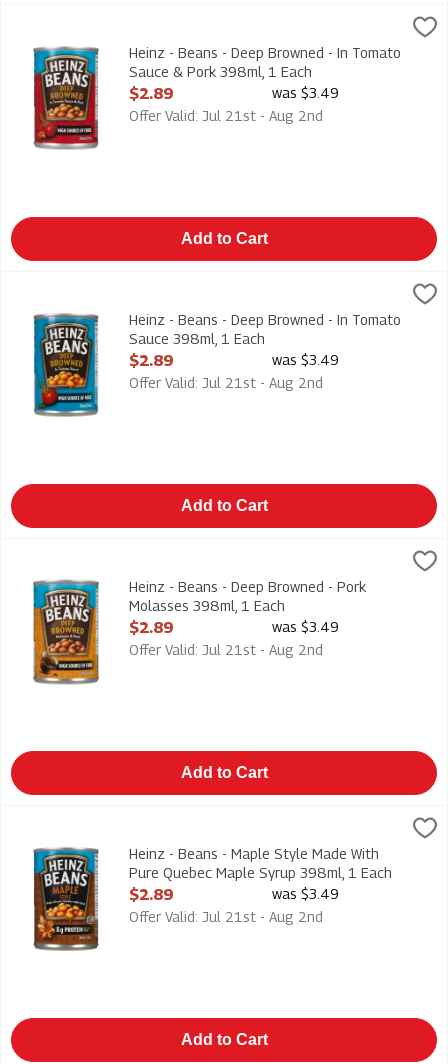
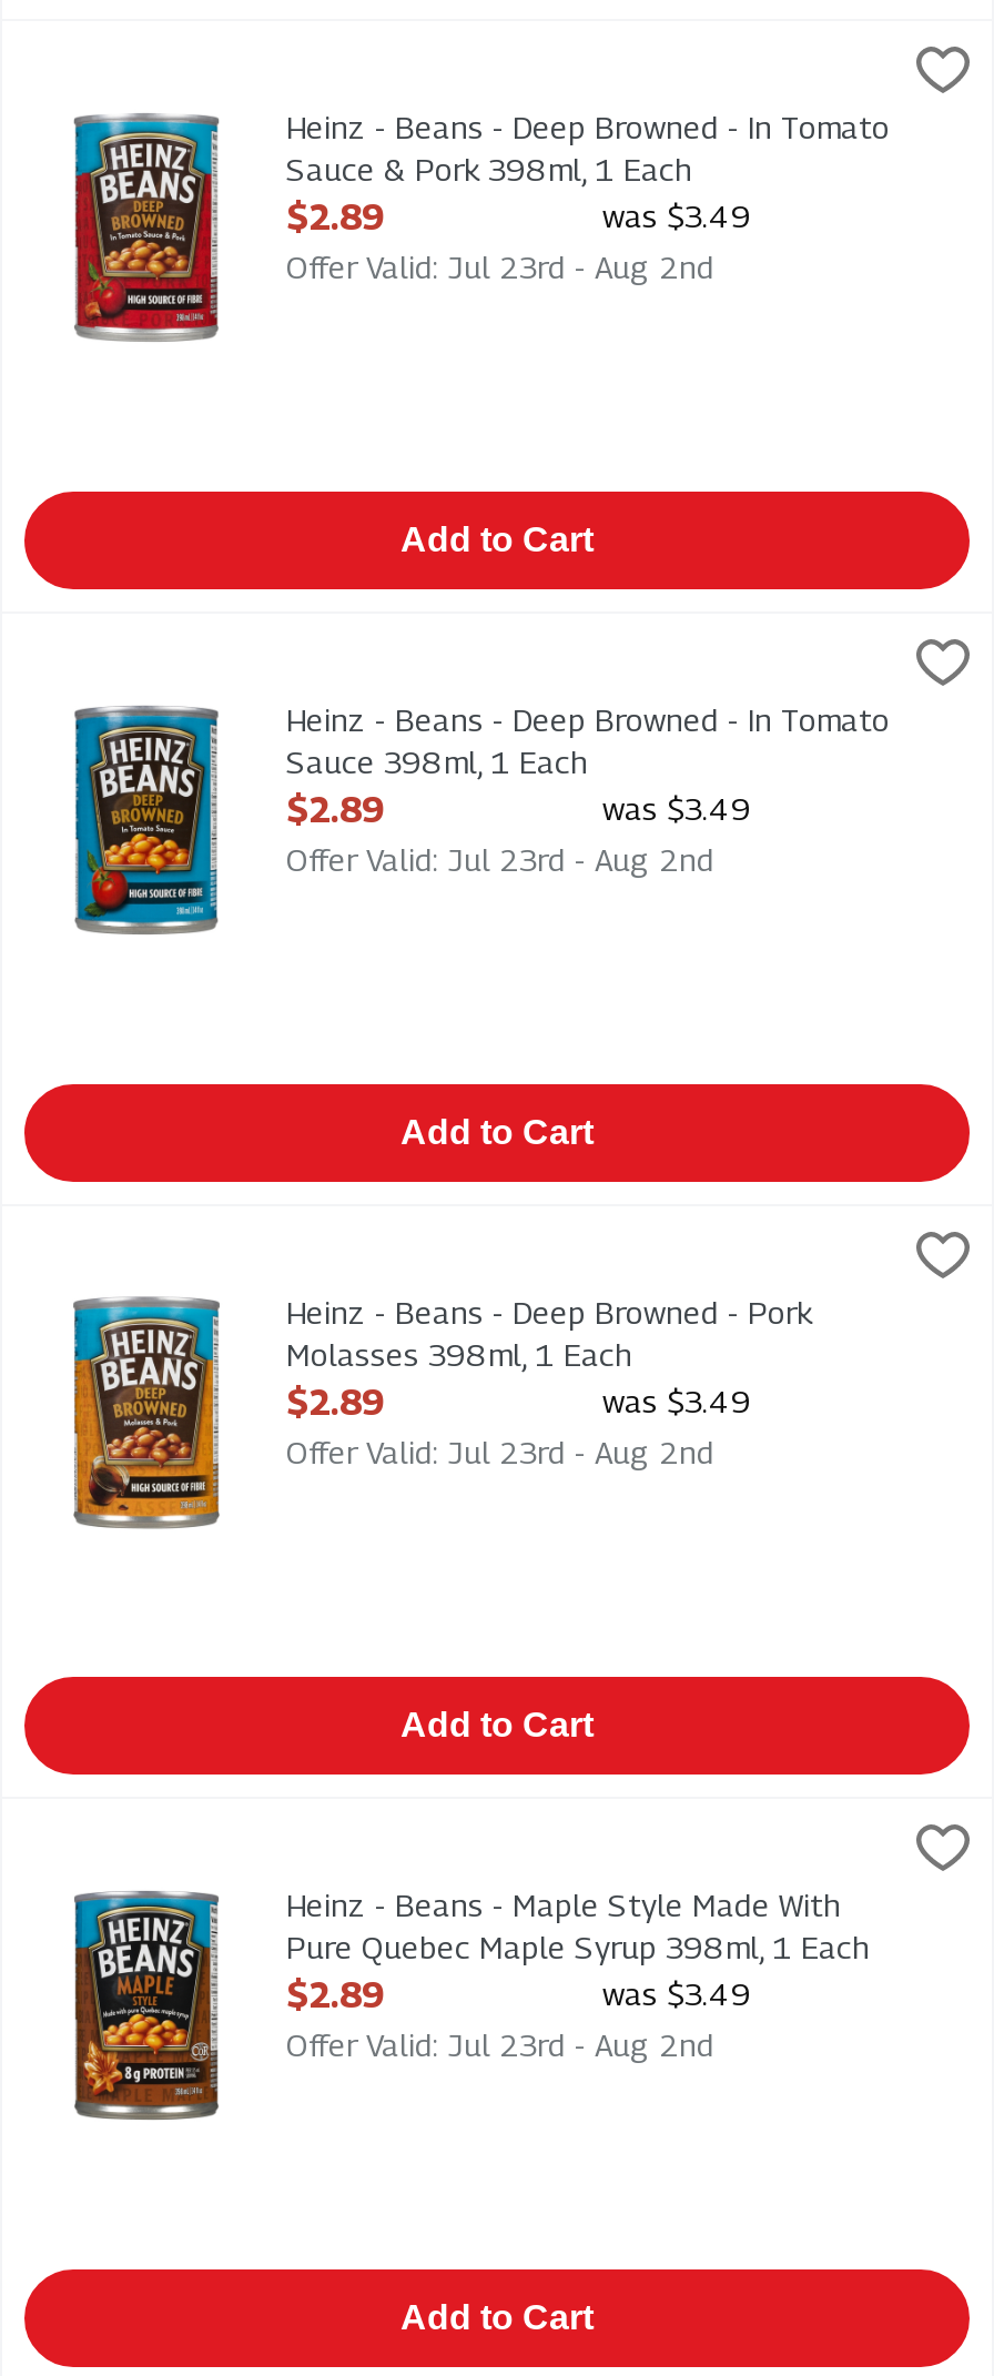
[129,107,323,124] Offer Valid: Jul 21st - Aug 2nd -> [286,247,714,285] Offer Valid: Jul 23rd - Aug 2nd
[129,374,323,391] Offer Valid: Jul 21st - Aug 2nd -> [286,840,714,878] Offer Valid: Jul 23rd - Aug 2nd
[129,641,323,658] Offer Valid: Jul 21st - Aug 2nd -> [286,1433,714,1470] Offer Valid: Jul 23rd - Aug 2nd
[129,908,323,925] Offer Valid: Jul 21st - Aug 2nd -> [286,2025,714,2063] Offer Valid: Jul 23rd - Aug 2nd

